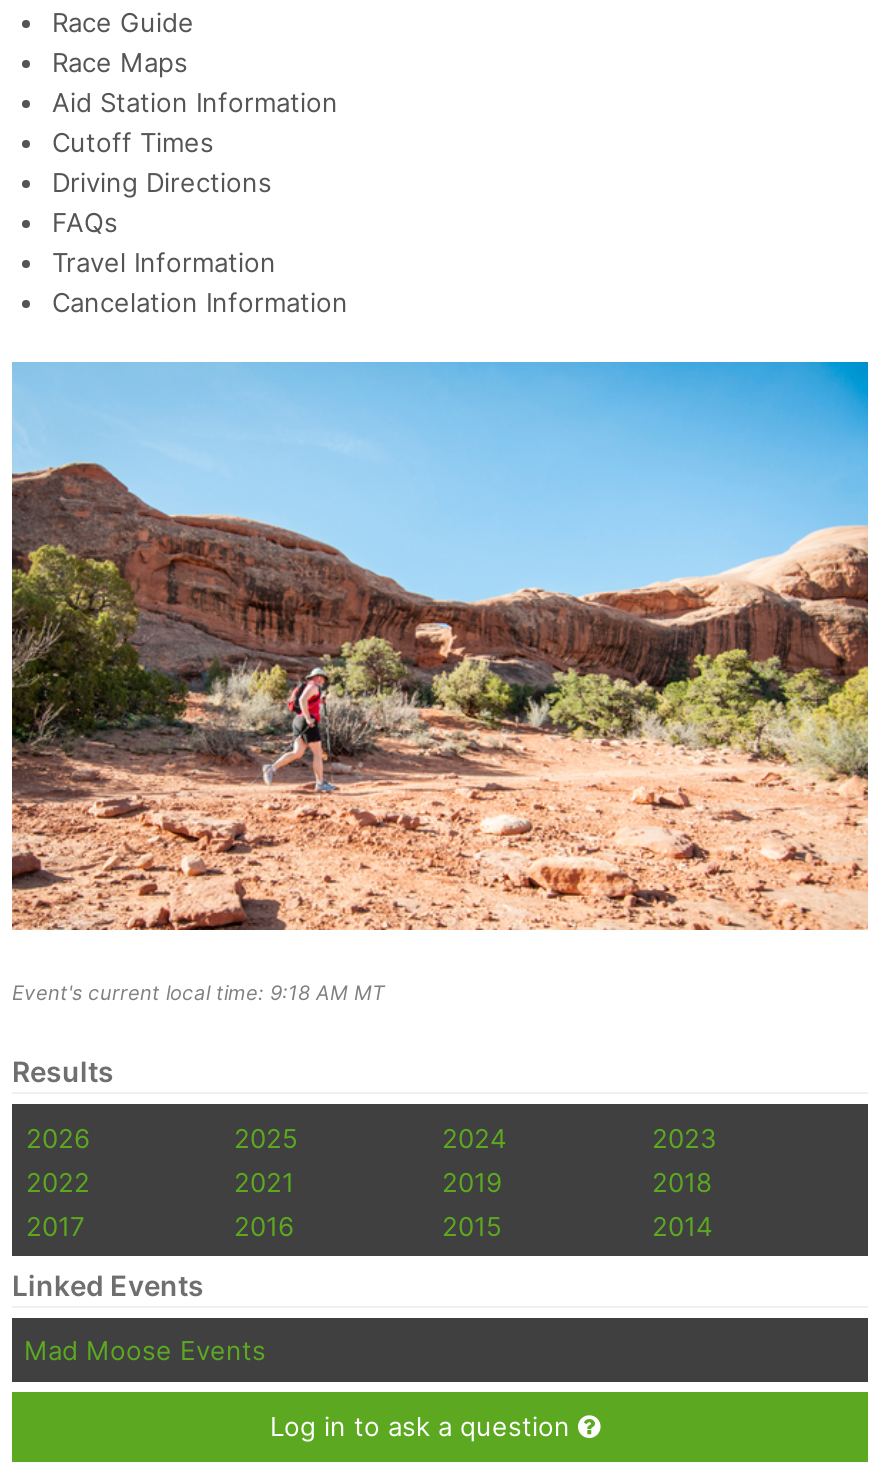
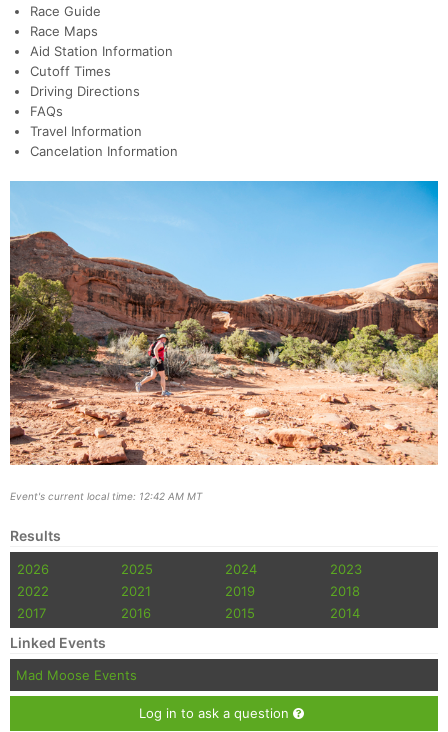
[12,980,384,1004] Event's current local time: 9:18 AM MT -> [10,490,202,502] Event's current local time: 12:42 AM MT

